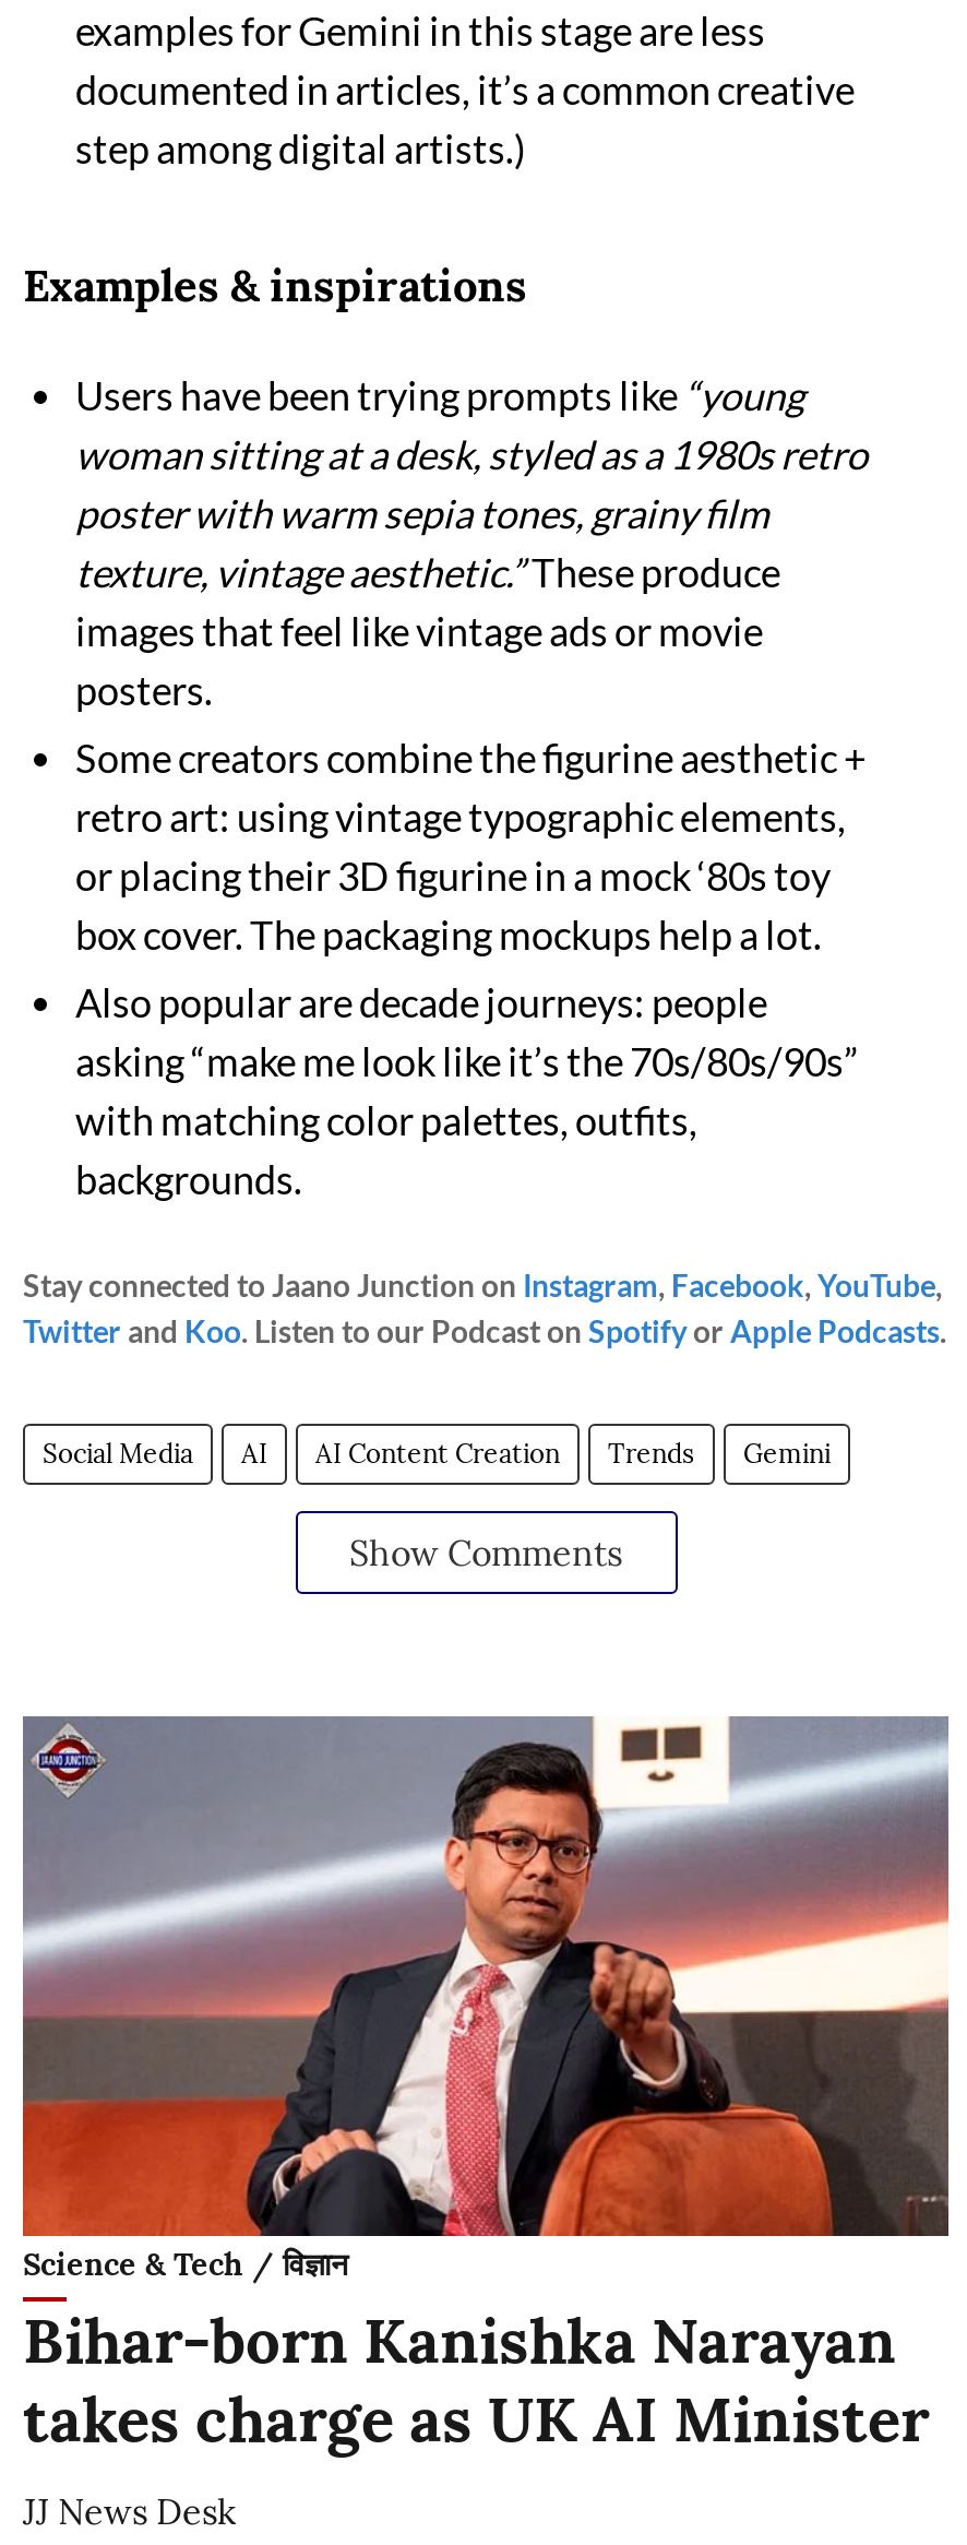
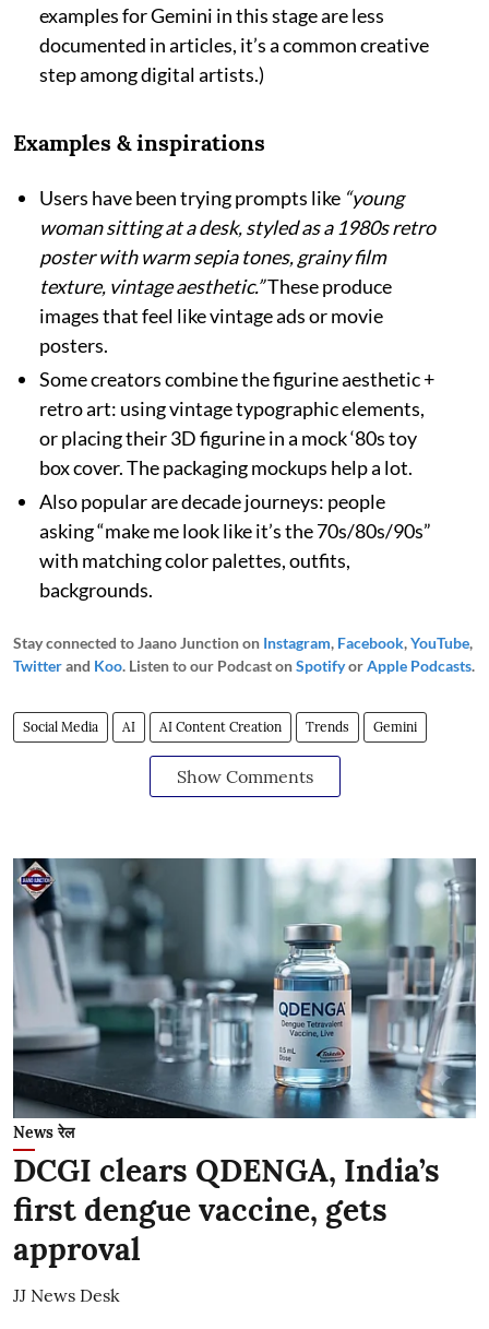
[21,1714,951,2459] [image] | Science & Tech / विज्ञान | Bihar-born Kanishka Narayan | takes charge as UK AI Minister -> [12,857,477,1269] [image] | News रेल | DCGI clears QDENGA, India’s | first dengue vaccine, gets | approval

